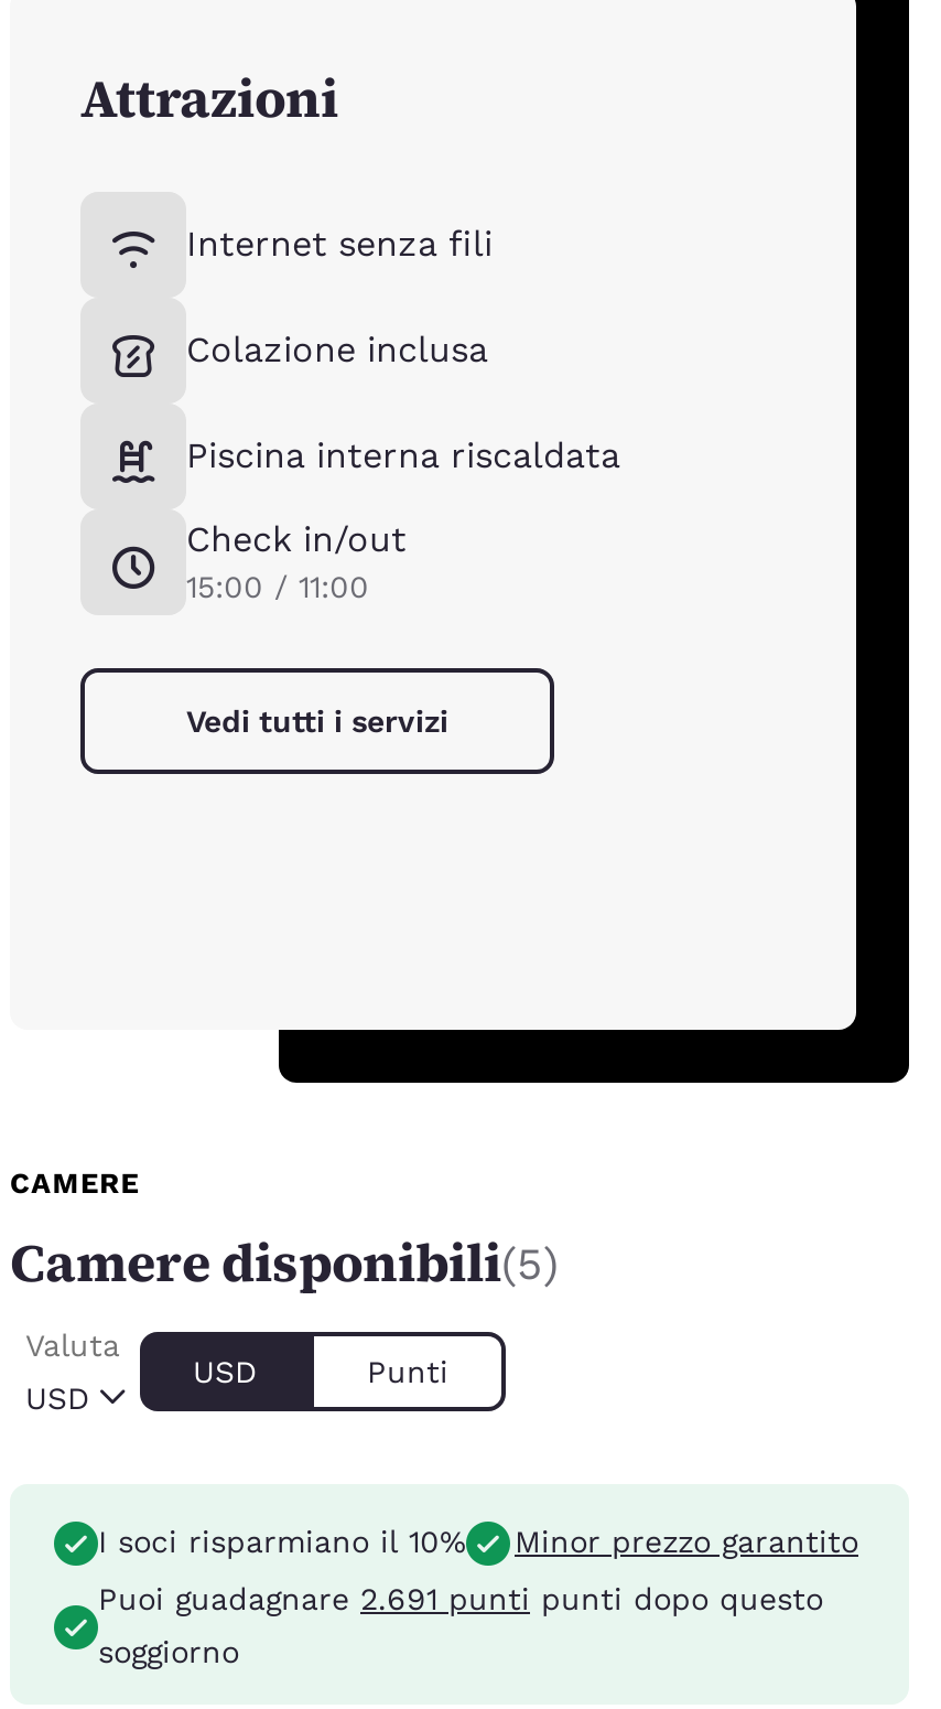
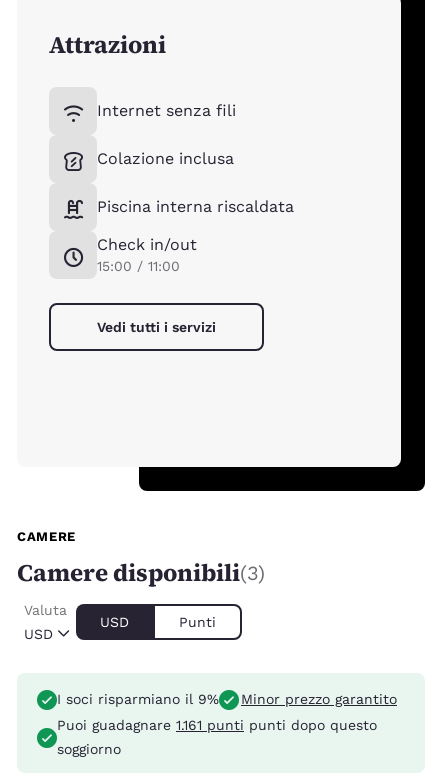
[10,1226,559,1299] Camere disponibili(5) -> [17,556,265,589] Camere disponibili(3)
[98,1524,466,1559] I soci risparmiano il 10% -> [57,691,219,707] I soci risparmiano il 9%
[98,1581,823,1617] Puoi guadagnare 2.691 punti punti dopo questo -> [57,717,377,733] Puoi guadagnare 1.161 punti punti dopo questo

